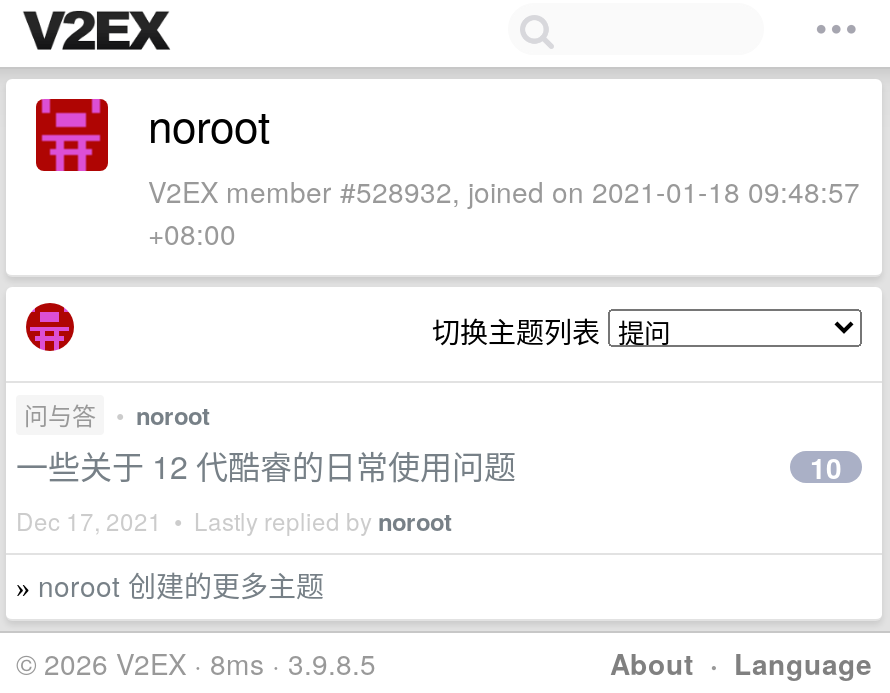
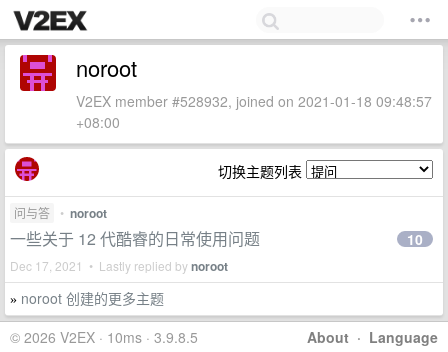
[16,643,376,683] © 2026 V2EX · 8ms · 3.9.8.5 -> [10,327,198,347] © 2026 V2EX · 10ms · 3.9.8.5

